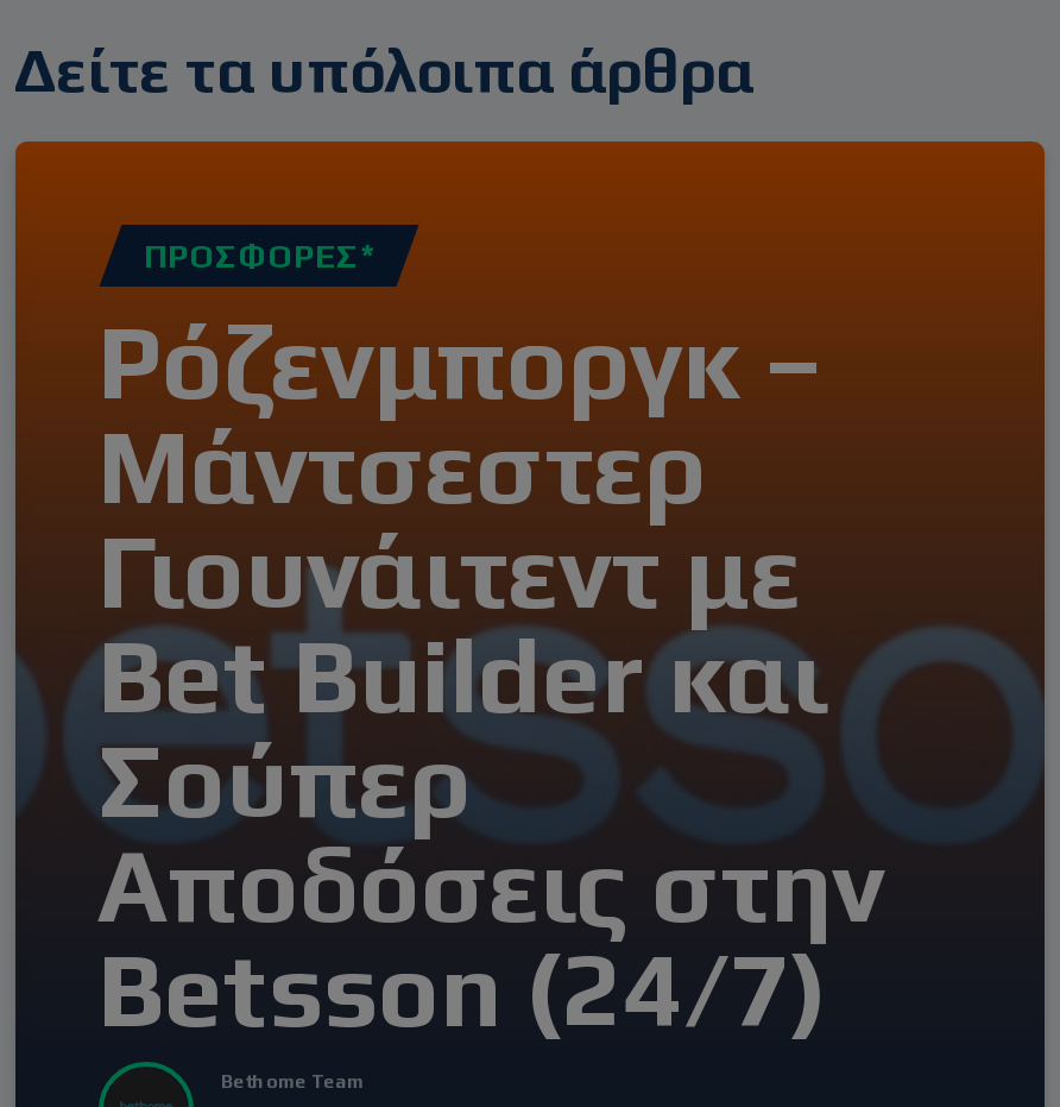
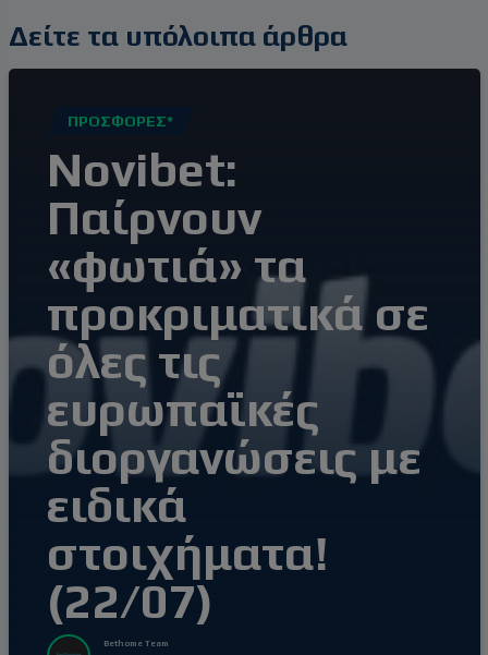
[13,139,1047,1049] [image] | Ρόζενμποργκ – | Μάντσεστερ | Γιουνάιτεντ με | Bet Builder και | Σούπερ | Αποδόσεις στην | Betsson (24/7) -> [8,68,481,629] [image] | Novibet: | Παίρνουν | «φωτιά» τα | προκριματικά σε | όλες τις | ευρωπαϊκές | διοργανώσεις με | ειδικά | στοιχήματα! | (22/07)

